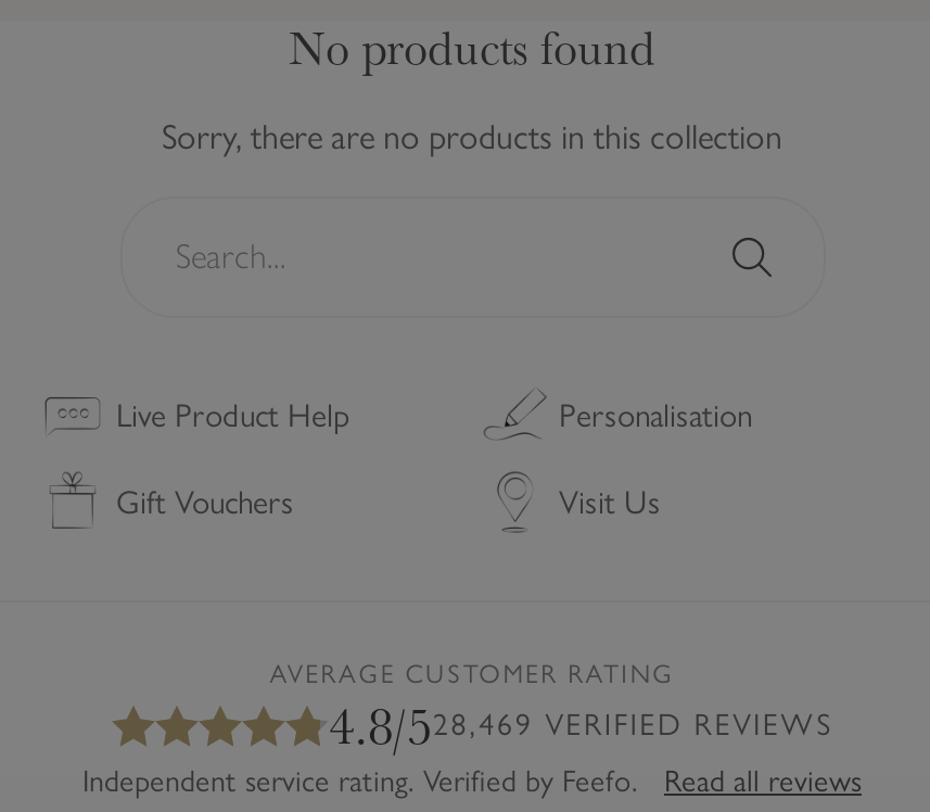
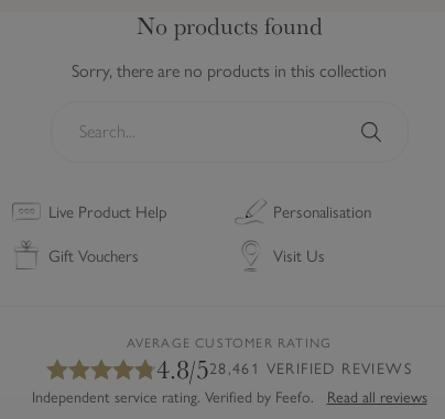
[329,692,833,759] 4.8/528,469 VERIFIED REVIEWS -> [156,352,412,386] 4.8/528,461 VERIFIED REVIEWS

